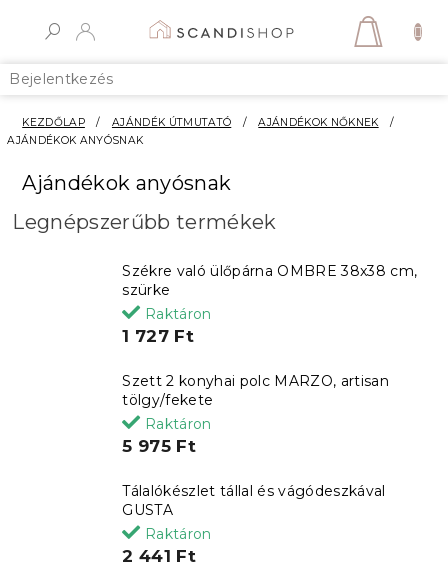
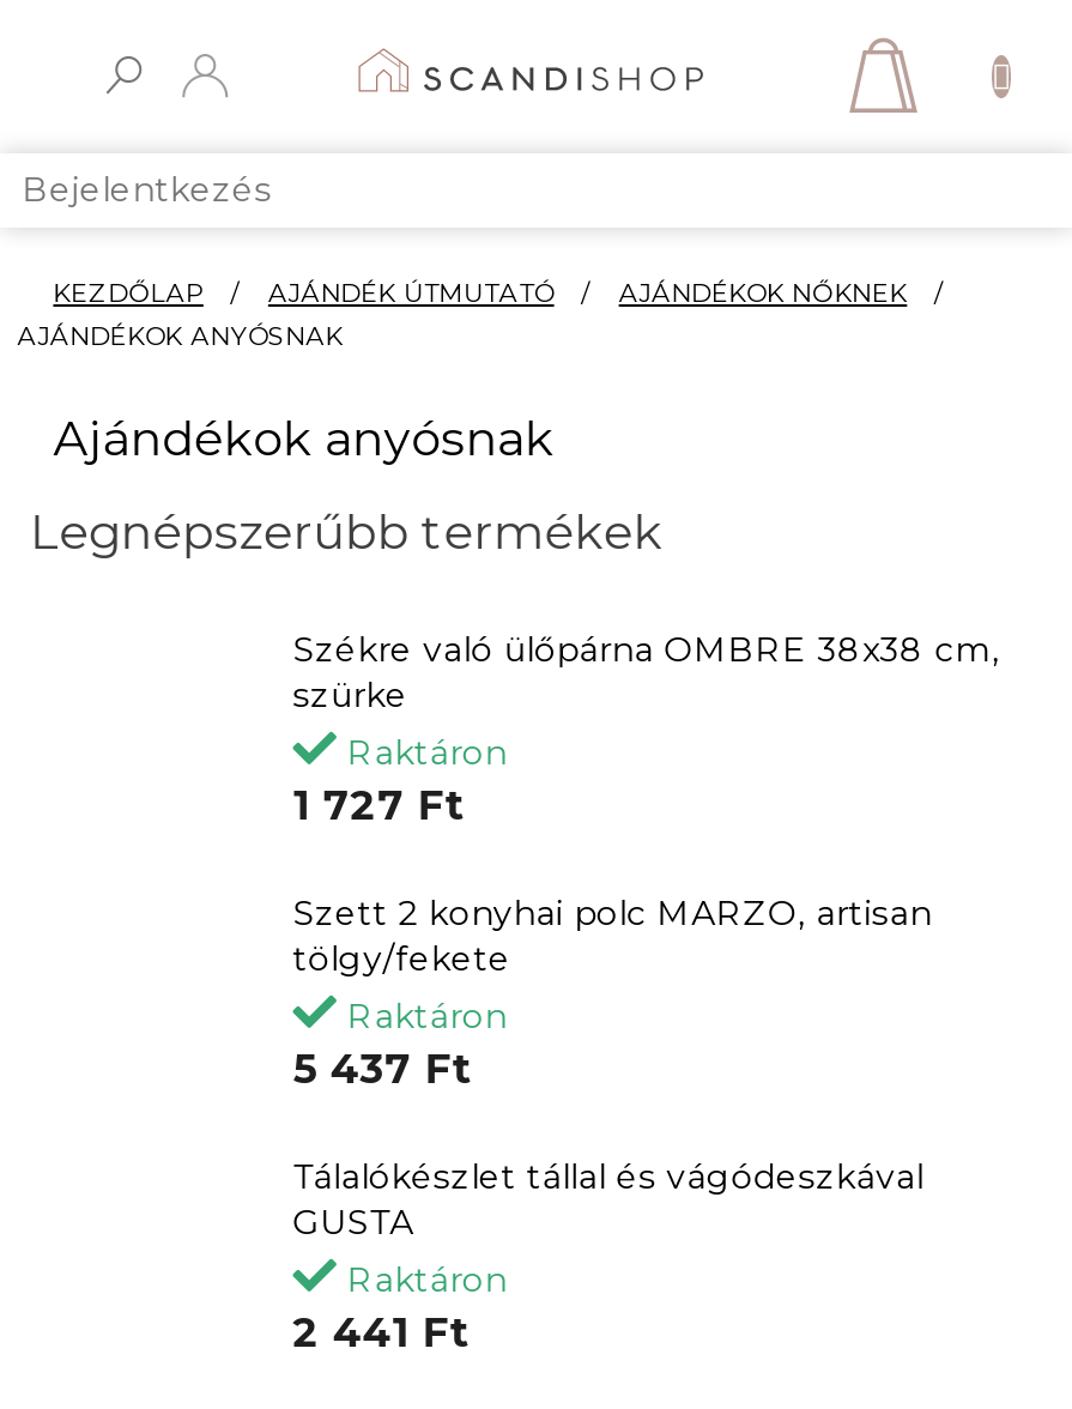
[122,436,196,456] 5 975 Ft -> [293,1044,472,1092] 5 437 Ft

